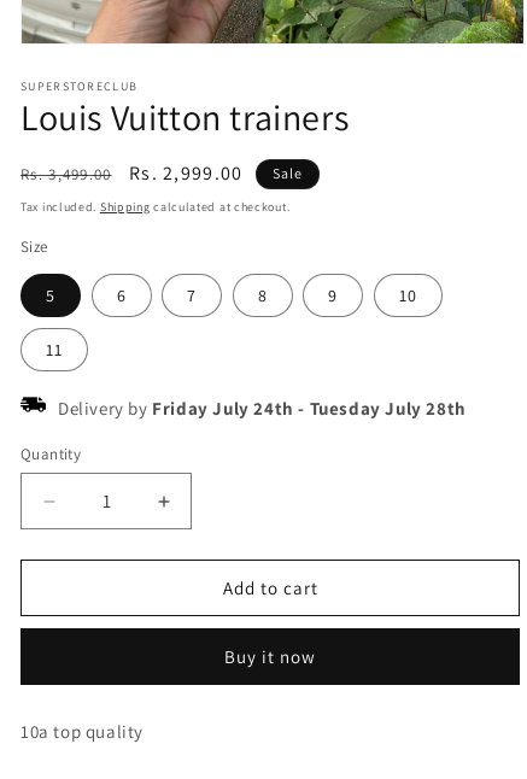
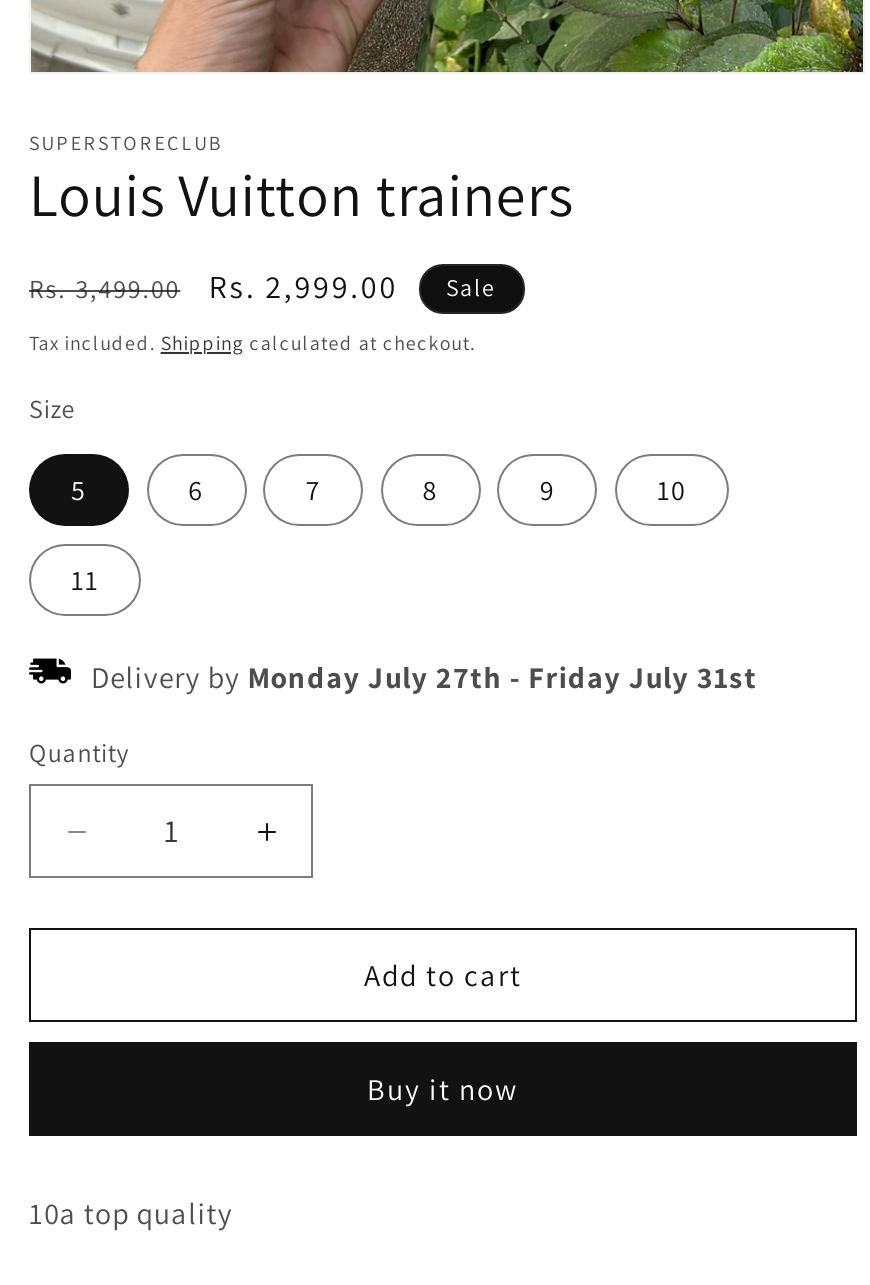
[58,397,466,420] Delivery by Friday July 24th - Tuesday July 28th -> [91,658,757,696] Delivery by Monday July 27th - Friday July 31st

